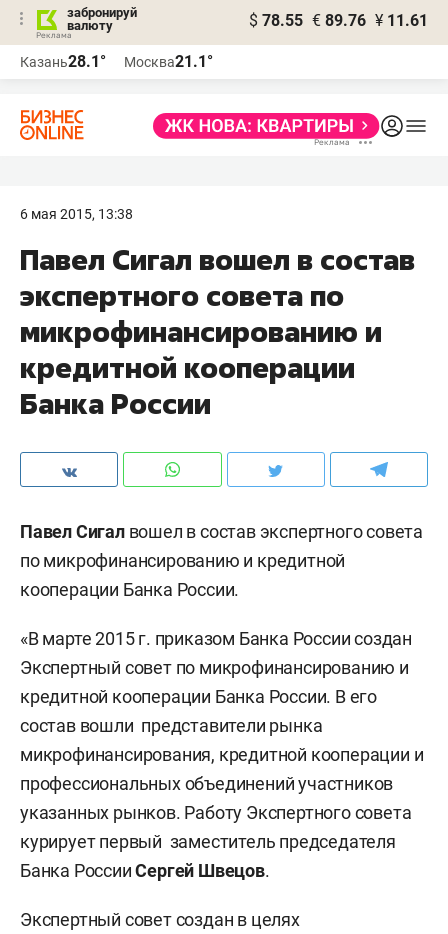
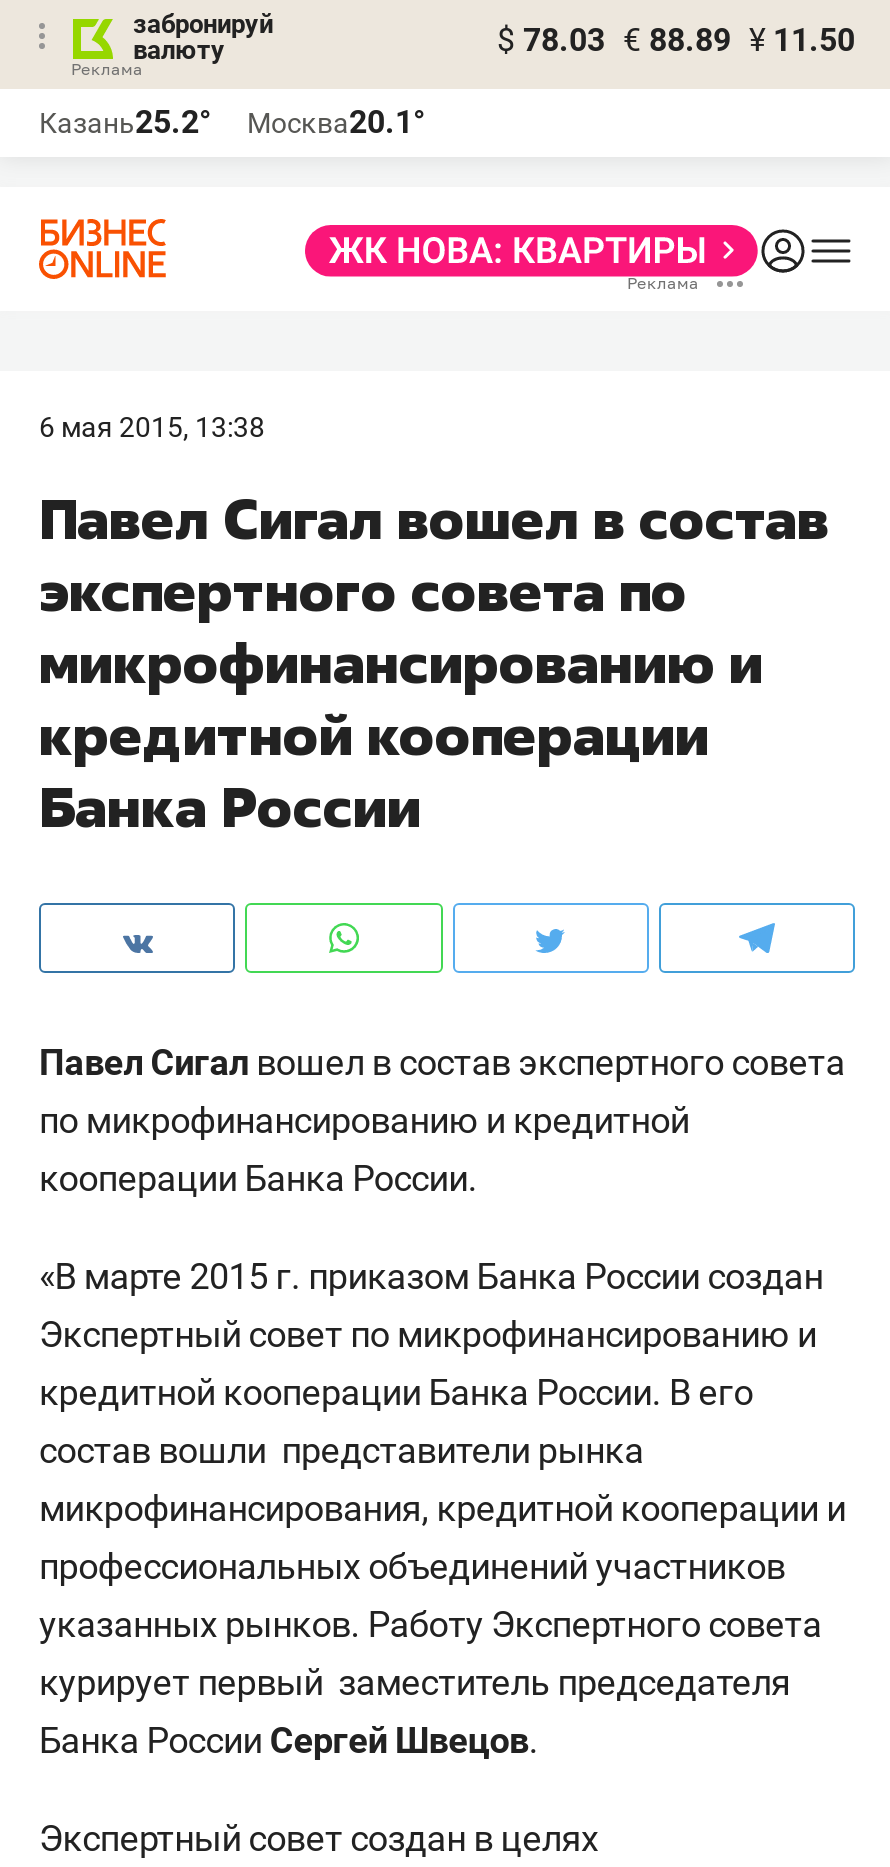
[249,11,428,30] $ 78.55 € 89.76 ¥ 11.61 -> [497,21,855,59] $ 78.03 € 88.89 ¥ 11.50
[20,52,106,71] Казань28.1° -> [39,103,211,141] Казань25.2°
[124,52,213,71] Москва21.1° -> [247,103,425,141] Москва20.1°

